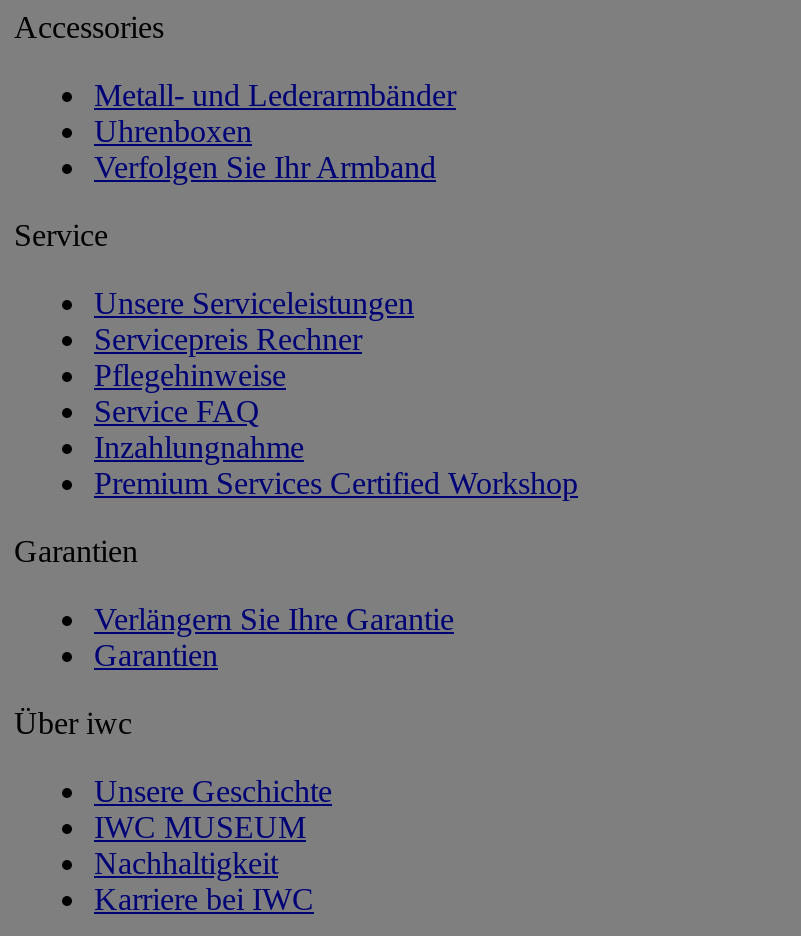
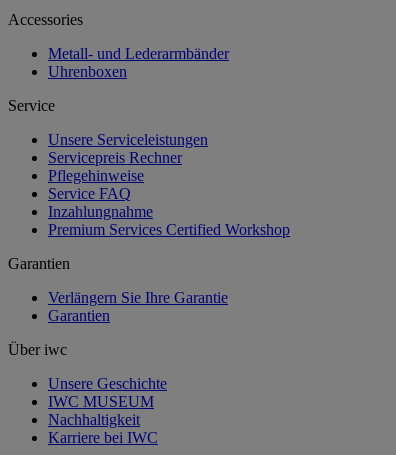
[94,150,436,184] Verfolgen Sie Ihr Armband -> none

